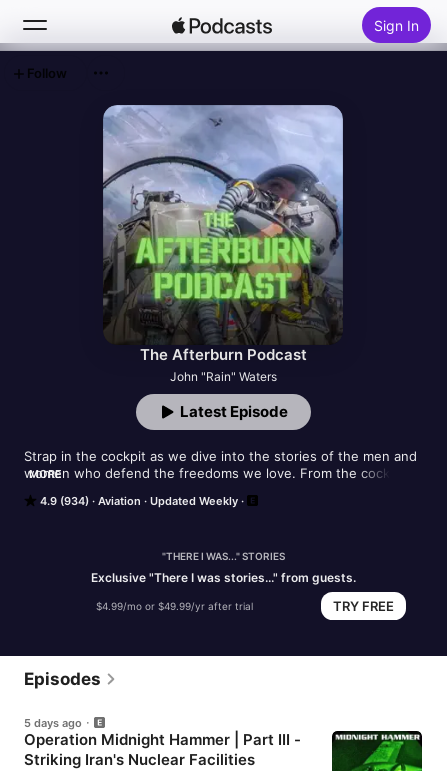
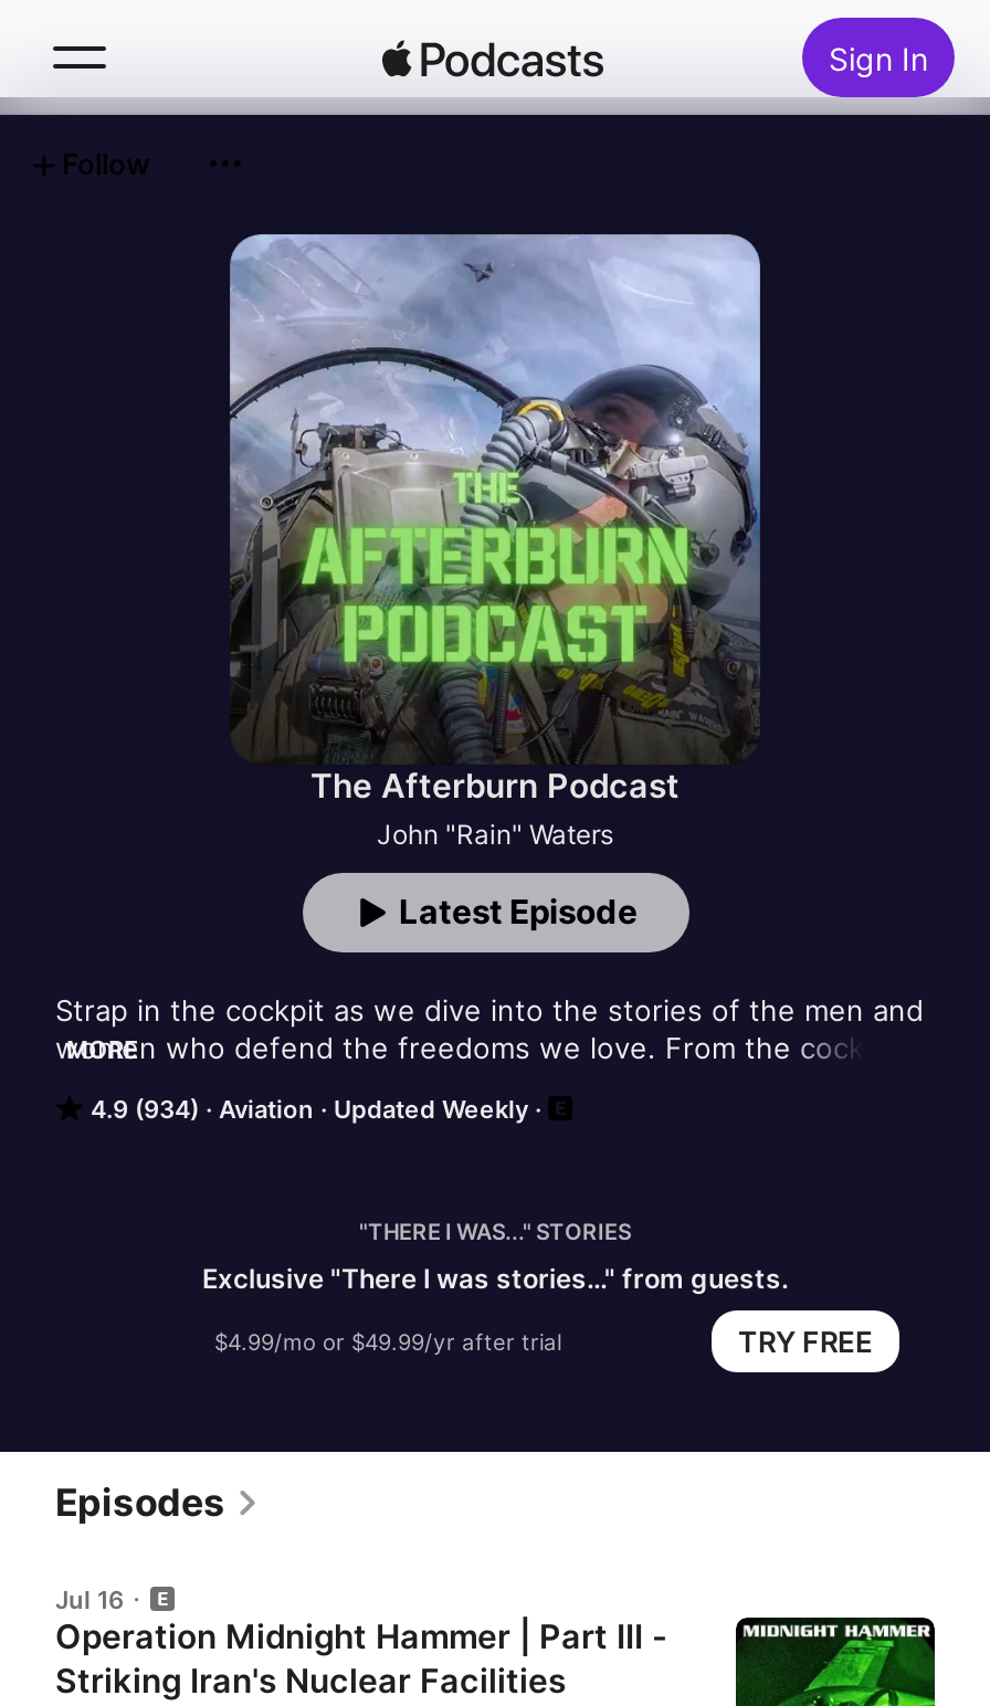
[24,716,82,730] 5 days ago -> [55,1584,124,1615] Jul 16

